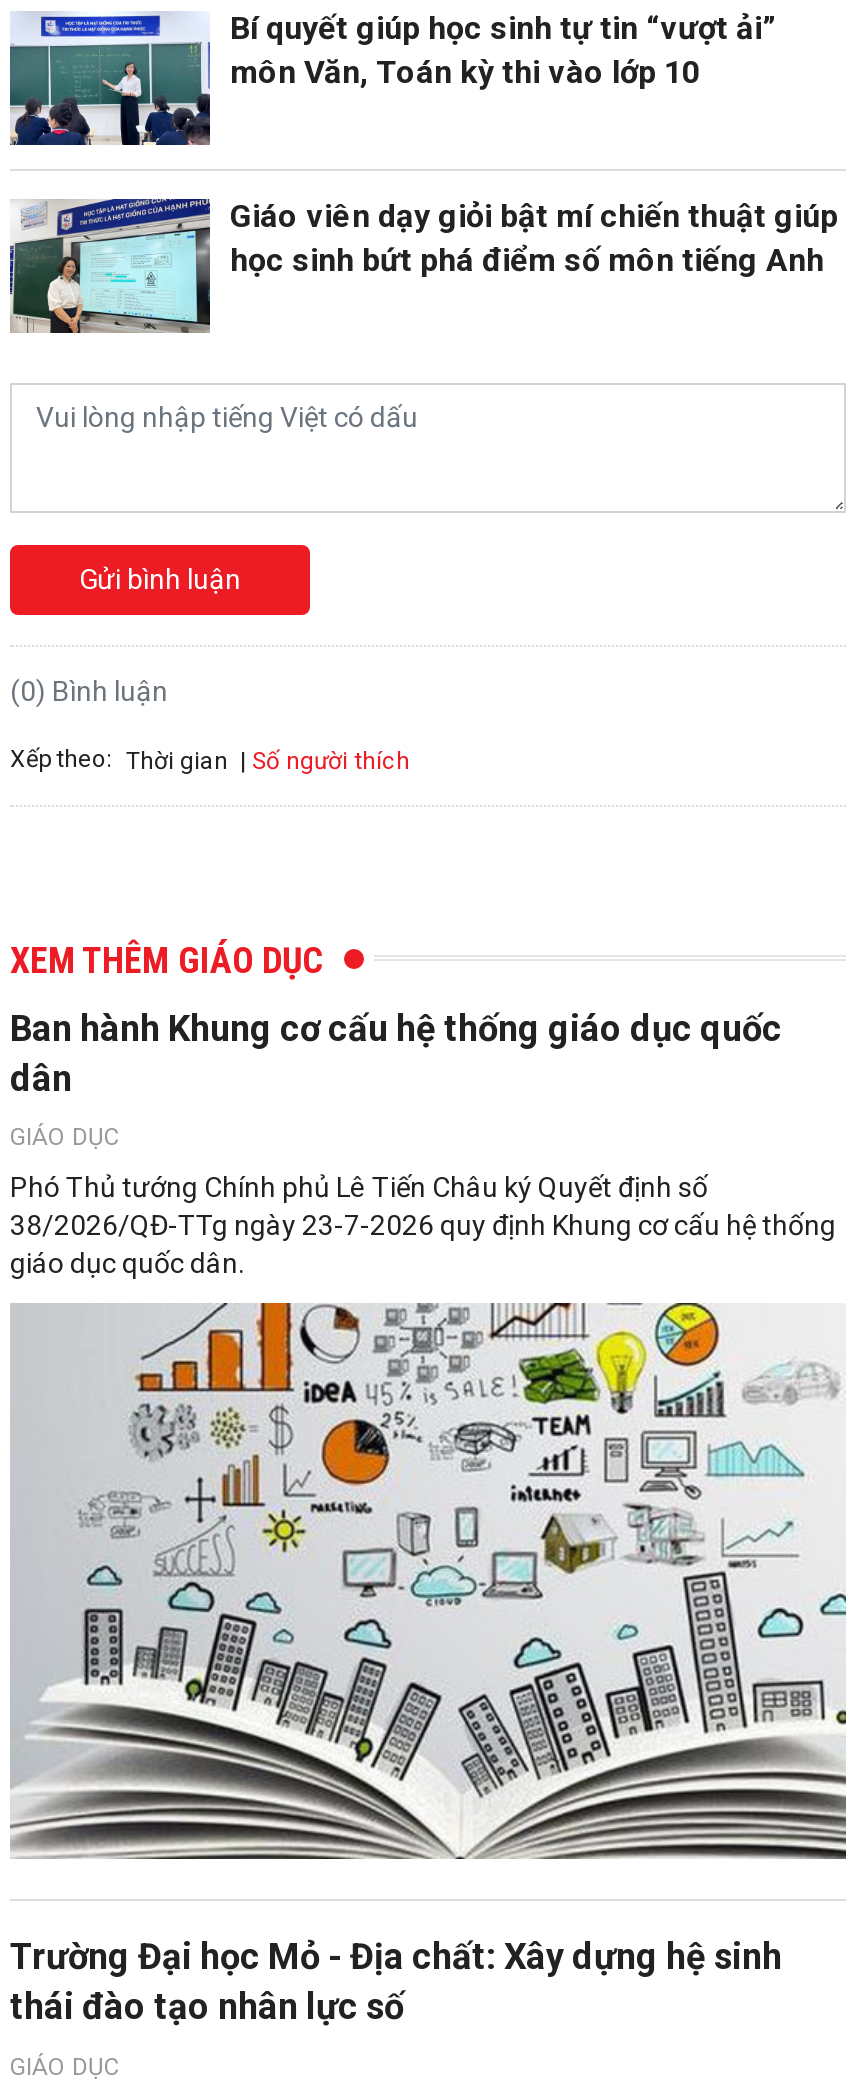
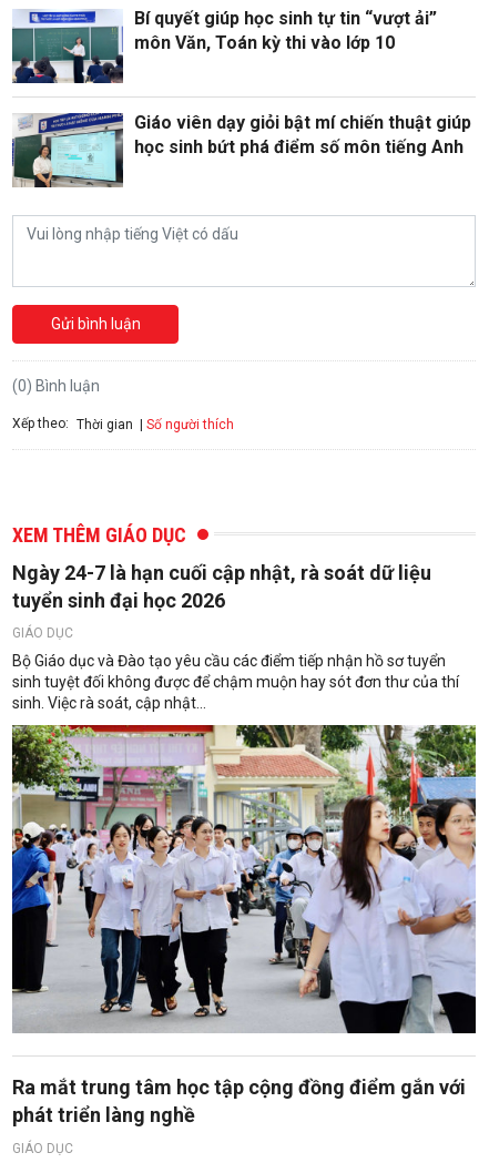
[10,1006,782,1098] Ban hành Khung cơ cấu hệ thống giáo dục quốc | dân -> [12,561,431,612] Ngày 24-7 là hạn cuối cập nhật, rà soát dữ liệu | tuyển sinh đại học 2026
[10,1170,836,1278] Phó Thủ tướng Chính phủ Lê Tiến Châu ký Quyết định số | 38/2026/QĐ-TTg ngày 23-7-2026 quy định Khung cơ cấu hệ thống | giáo dục quốc dân. -> [12,652,459,711] Bộ Giáo dục và Đào tạo yêu cầu các điểm tiếp nhận hồ sơ tuyển | sinh tuyệt đối không được để chậm muộn hay sót đơn thư của thí | sinh. Việc rà soát, cập nhật...
[10,1301,848,2028] [image] | Trường Đại học Mỏ - Địa chất: Xây dựng hệ sinh | thái đào tạo nhân lực số -> [11,724,477,1127] [image] | Ra mắt trung tâm học tập cộng đồng điểm gắn với | phát triển làng nghề

